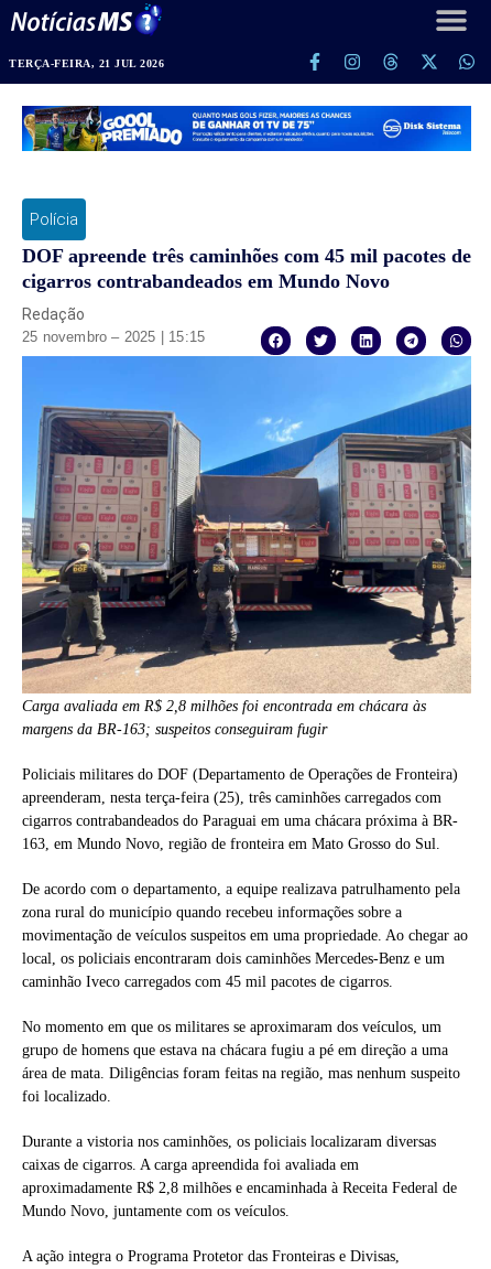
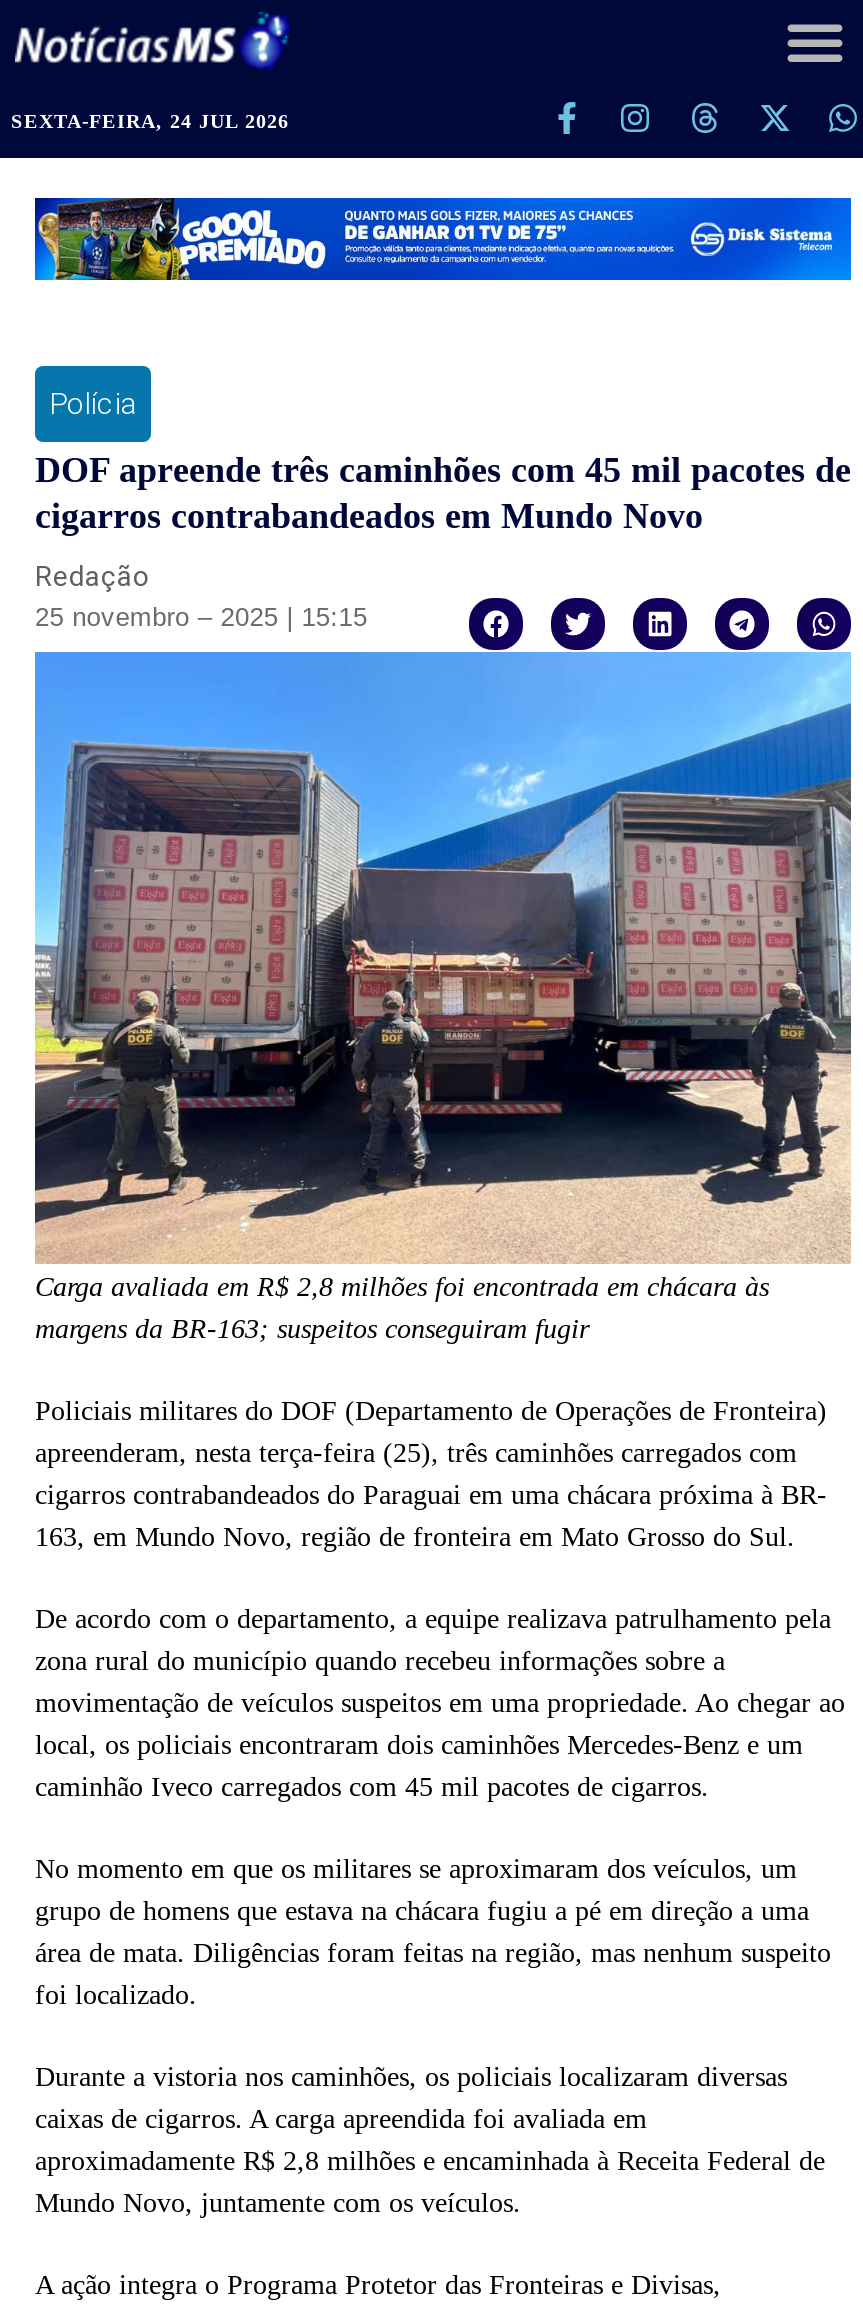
[9,57,164,69] TERÇA-FEIRA, 21 JUL 2026 -> [11,110,289,132] SEXTA-FEIRA, 24 JUL 2026

